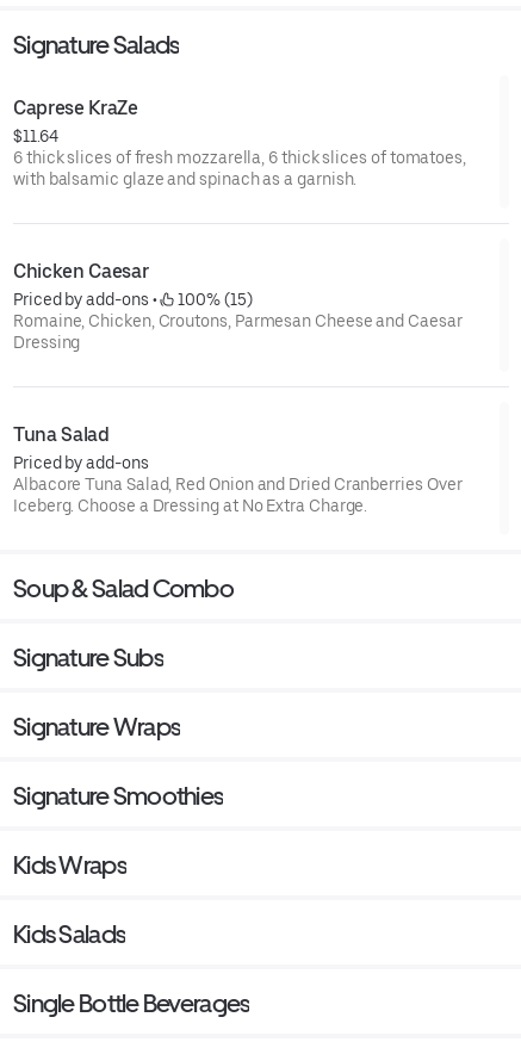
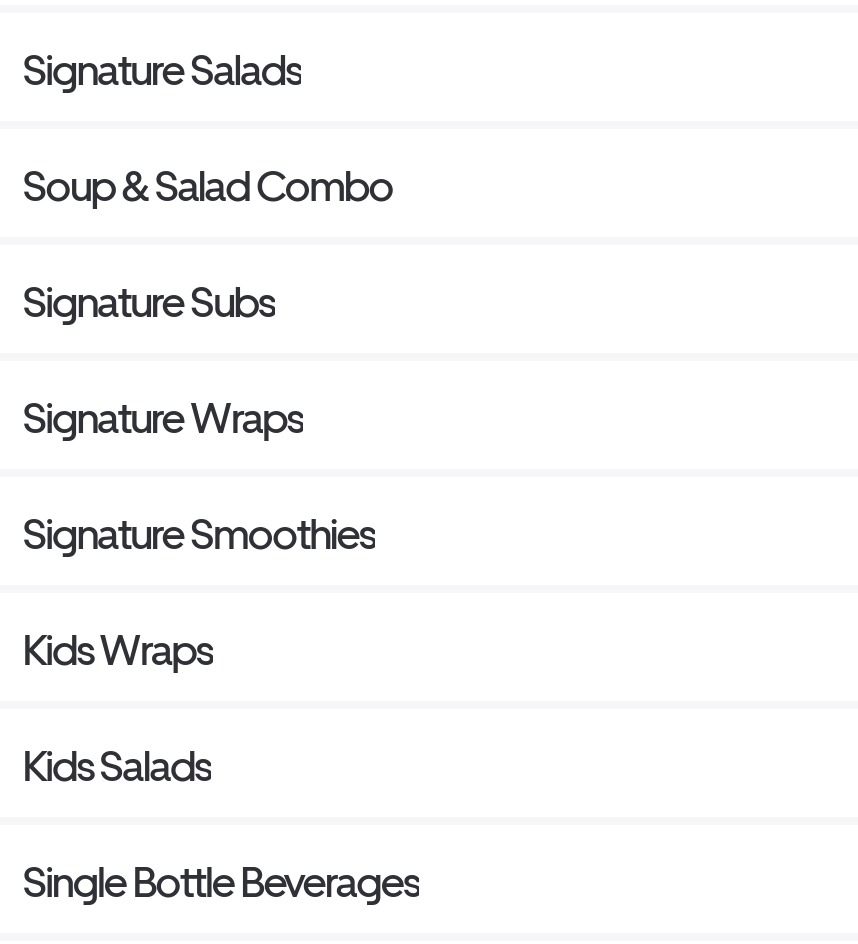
[13,96,466,188] Caprese KraZe | $11.64 | 6 thick slices of fresh mozzarella, 6 thick slices of tomatoes, | with balsamic glaze and spinach as a garnish. -> none
[13,260,462,351] Chicken Caesar | Priced by add-ons • | 100% (15) | Romaine, Chicken, Croutons, Parmesan Cheese and Caesar | Dressing -> none
[13,423,462,515] Tuna Salad | Priced by add-ons | Albacore Tuna Salad, Red Onion and Dried Cranberries Over | Iceberg. Choose a Dressing at No Extra Charge. -> none

